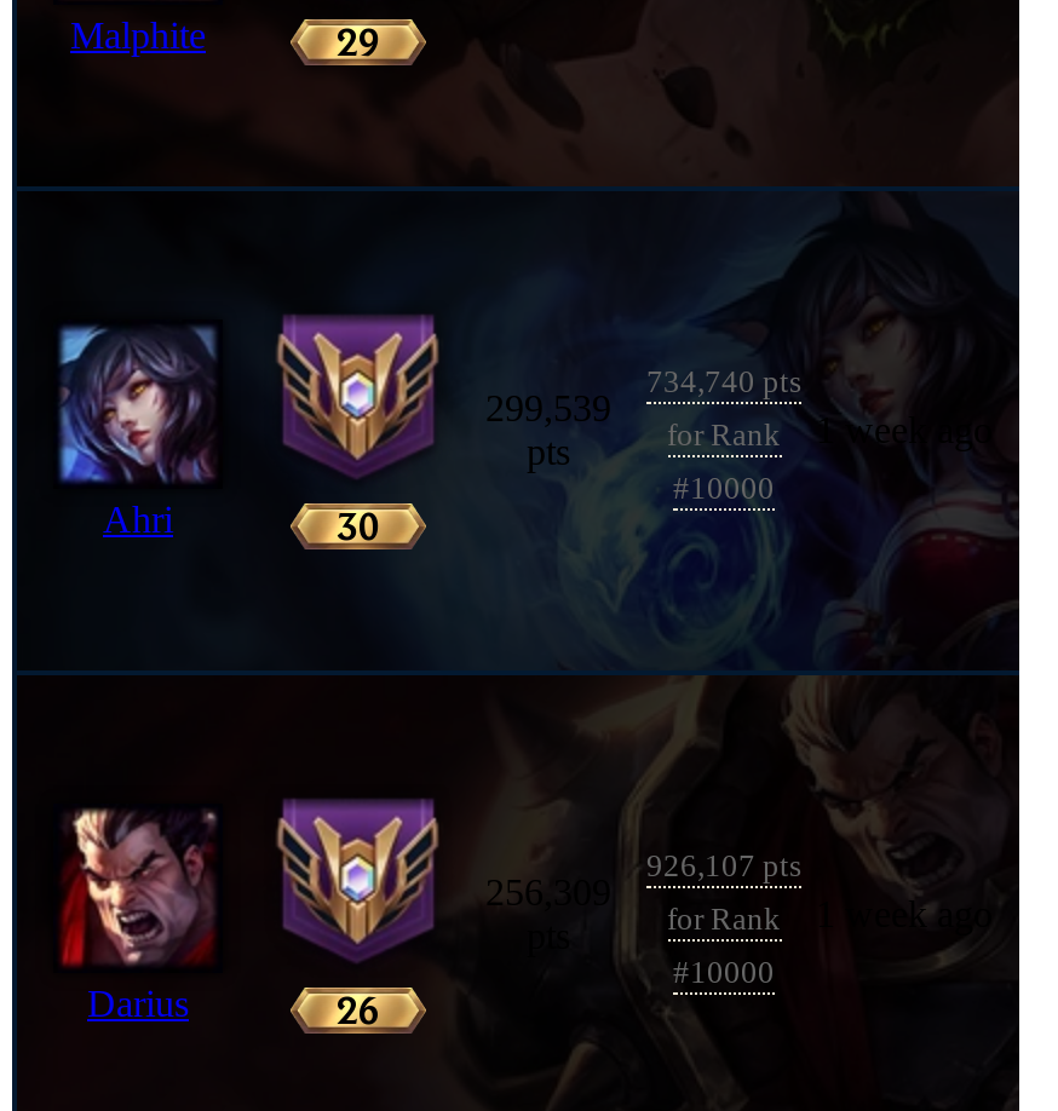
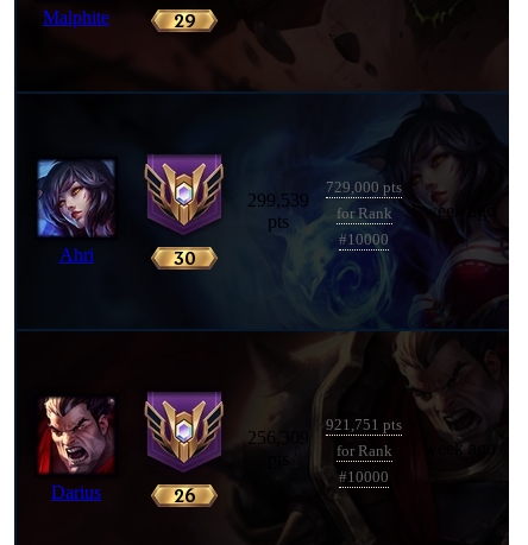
[646,365,801,399] 734,740 pts -> [326,179,402,196] 729,000 pts
[646,849,801,883] 926,107 pts -> [326,417,402,433] 921,751 pts

